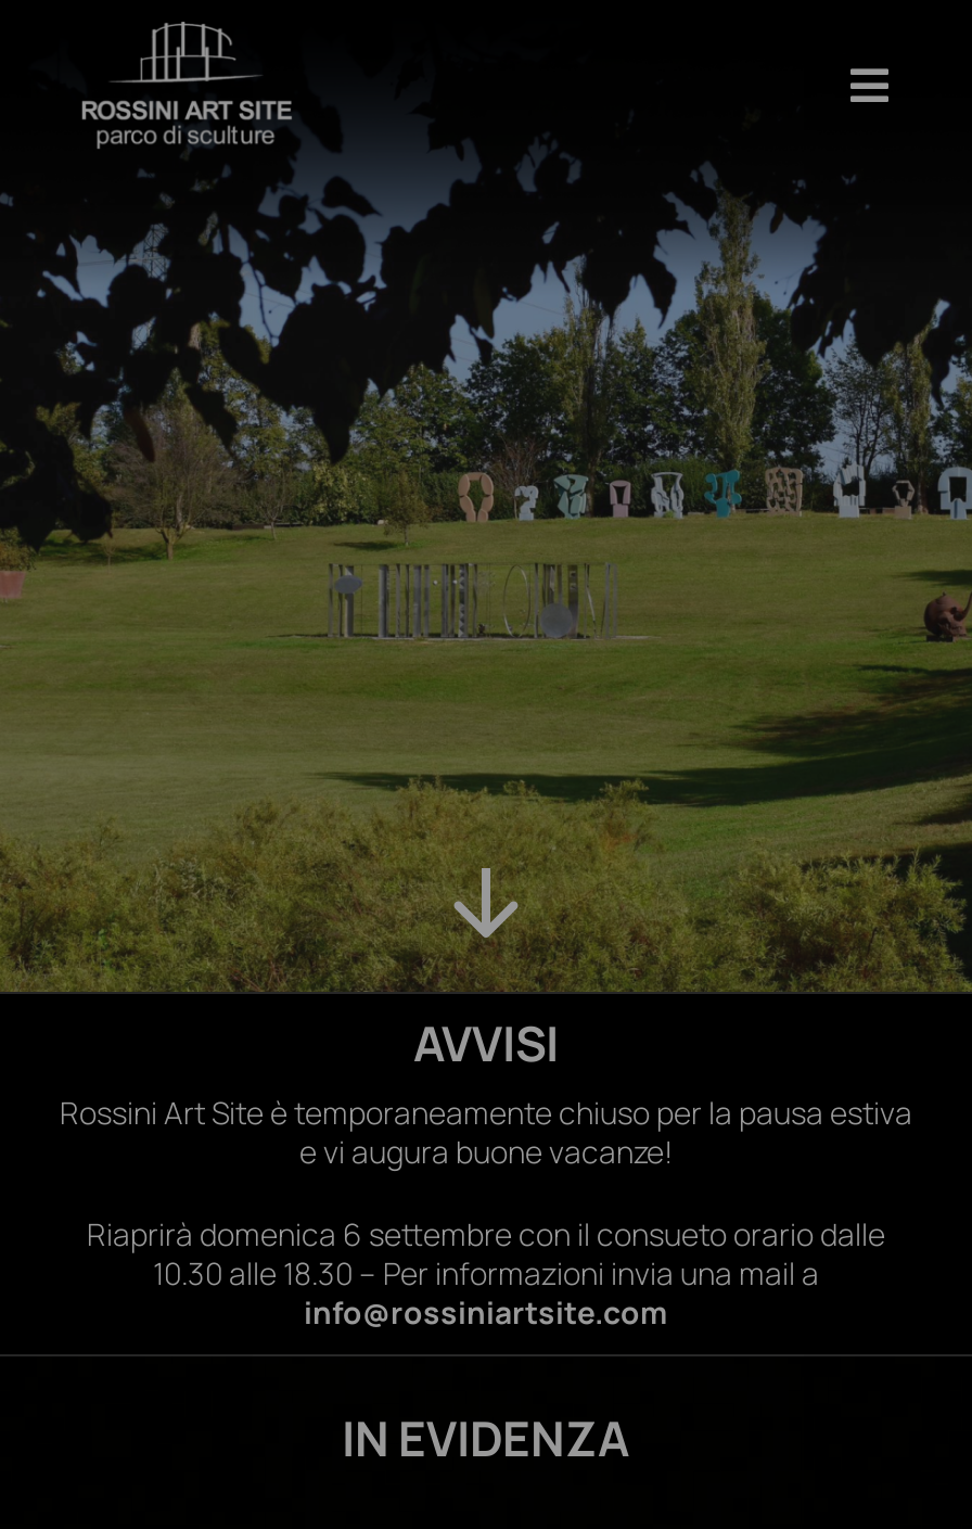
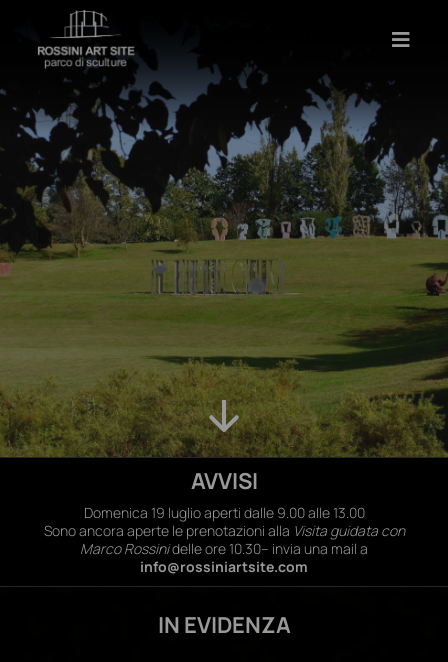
[60,1092,912,1294] Rossini Art Site è temporaneamente chiuso per la pausa estiva | e vi augura buone vacanze! | Riaprirà domenica 6 settembre con il consueto orario dalle | 10.30 alle 18.30 – Per informazioni invia una mail a -> [43,503,404,558] Domenica 19 luglio aperti dalle 9.00 alle 13.00 | Sono ancora aperte le prenotazioni alla Visita guidata con | Marco Rossinidelle ore 10.30– invia una mail a

